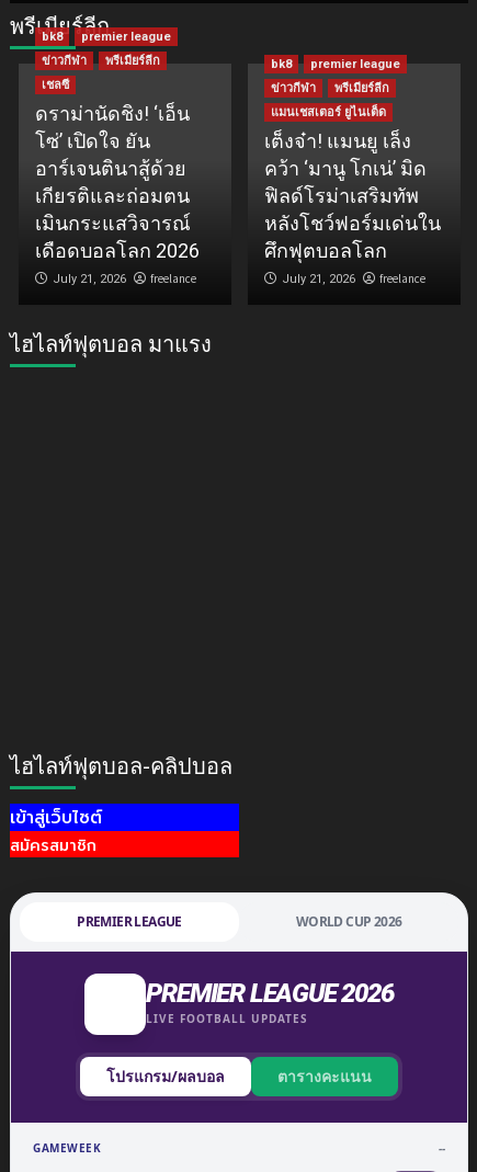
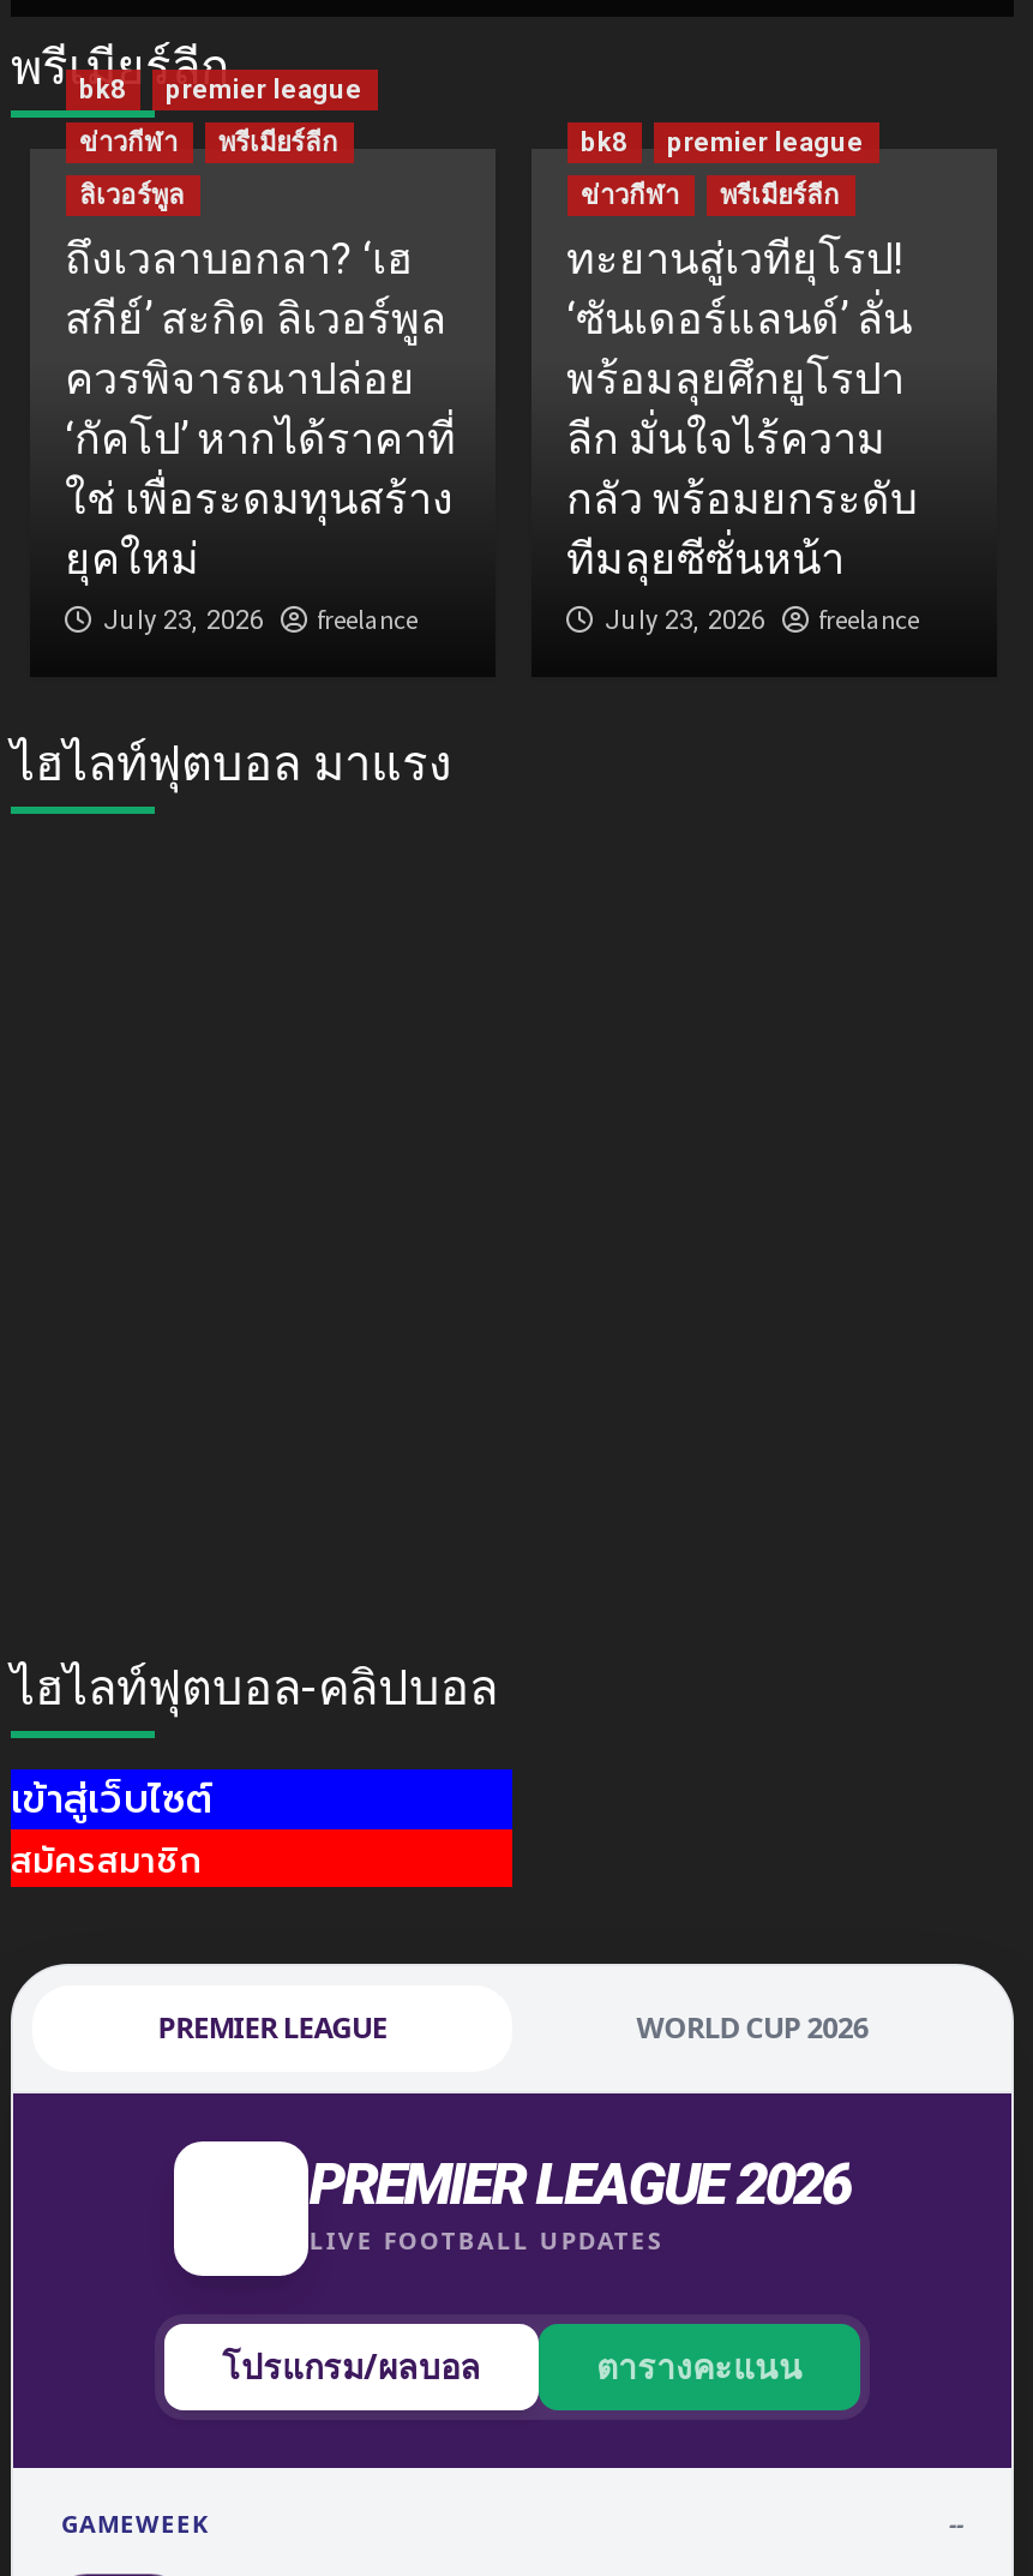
[35,78,199,286] เชลซี | ดราม่านัดชิง! ‘เอ็น | โซ่’ เปิดใจ ยัน | อาร์เจนตินาสู้ด้วย | เกียรติและถ่อมตน | เมินกระแสวิจารณ์ | เดือดบอลโลก 2026 | July 21, 2026 -> [65,179,456,635] ลิเวอร์พูล | ถึงเวลาบอกลา? ‘เฮ | สกีย์’ สะกิด ลิเวอร์พูล | ควรพิจารณาปล่อย | ‘กัคโป’ หากได้ราคาที่ | ใช่ เพื่อระดมทุนสร้าง | ยุคใหม่ | July 23, 2026
[264,105,440,286] แมนเชสเตอร์ ยูไนเต็ด | เต็งจ๋า! แมนยู เล็ง | คว้า ‘มานู โกเน่’ มิด | ฟิลด์โรม่าเสริมทัพ | หลังโชว์ฟอร์มเด่นใน | ศึกฟุตบอลโลก | July 21, 2026 -> [566,232,917,635] ทะยานสู่เวทียุโรป! | ‘ซันเดอร์แลนด์’ ลั่น | พร้อมลุยศึกยูโรปา | ลีก มั่นใจไร้ความ | กลัว พร้อมยกระดับ | ทีมลุยซีซั่นหน้า | July 23, 2026

